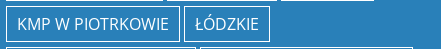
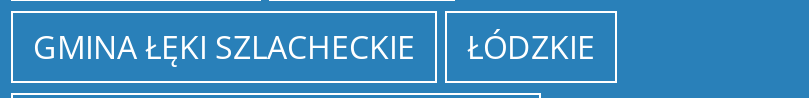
[17,13,169,35] KMP W PIOTRKOWIE -> [33,26,415,70] GMINA ŁĘKI SZLACHECKIE

